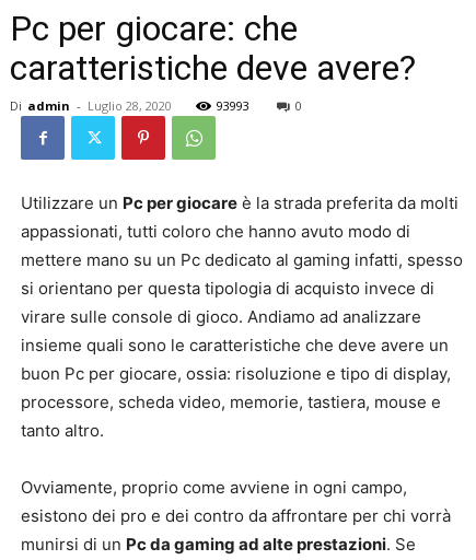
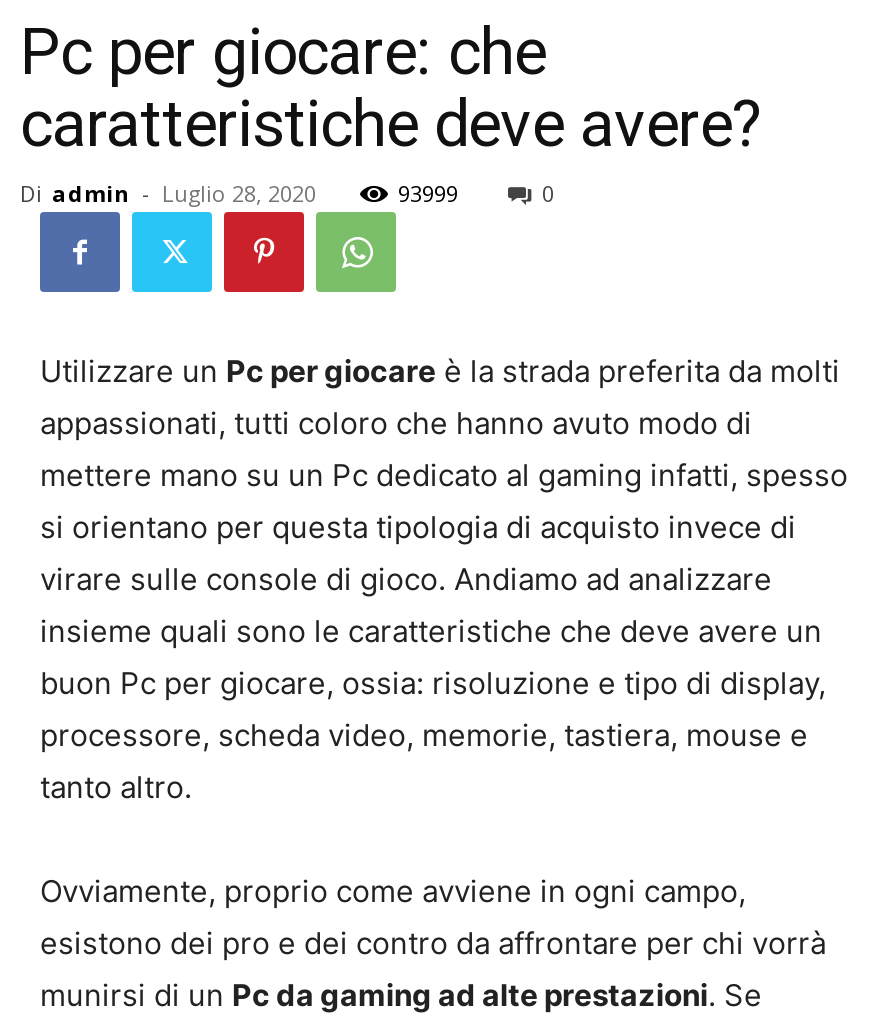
[217,97,249,114] 93993 -> [398,178,458,208] 93999

